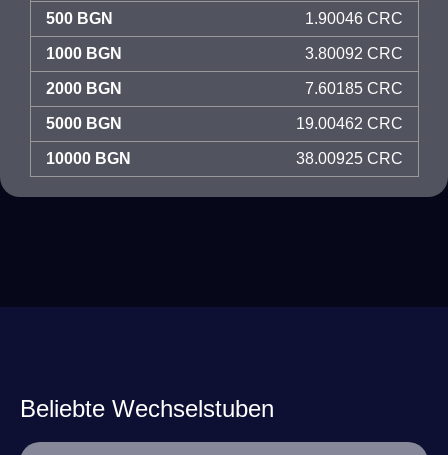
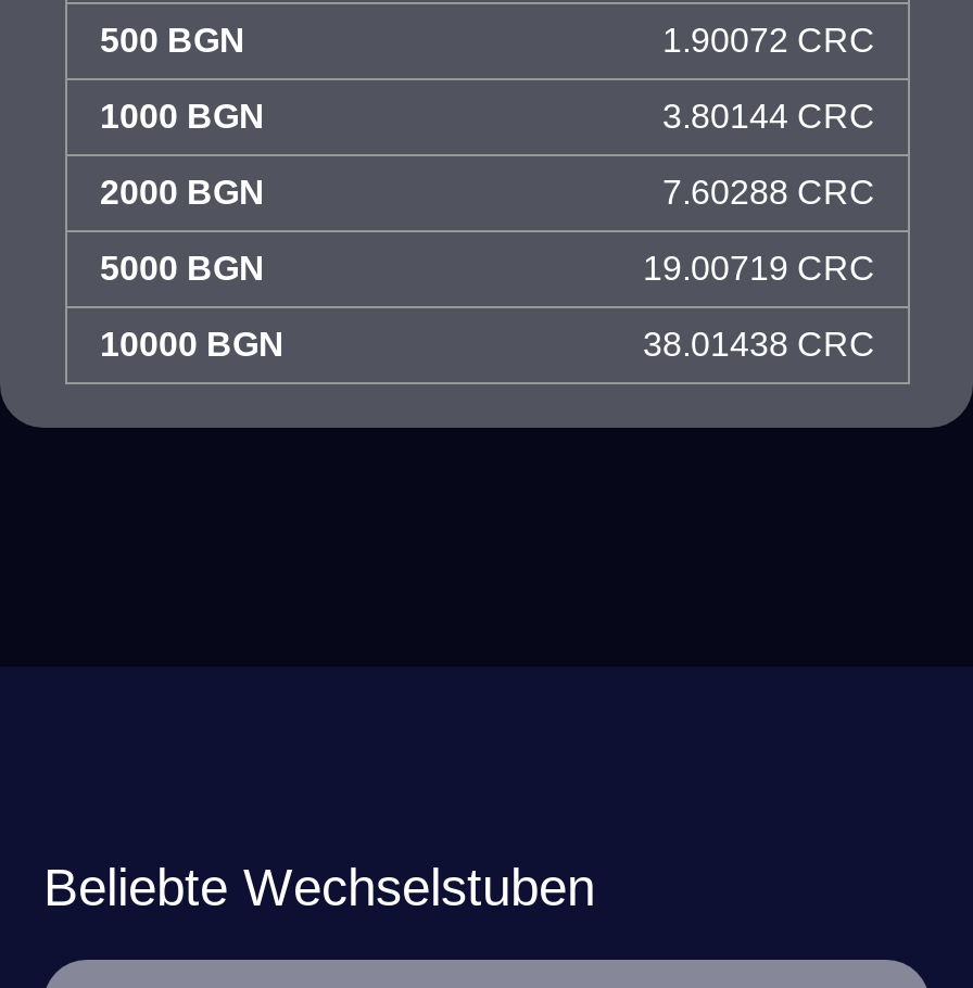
[305,10,403,27] 1.90046 CRC -> [662,22,875,59] 1.90072 CRC
[305,45,403,62] 3.80092 CRC -> [662,98,875,135] 3.80144 CRC
[305,80,403,97] 7.60185 CRC -> [662,174,875,211] 7.60288 CRC
[296,115,403,132] 19.00462 CRC -> [643,250,875,287] 19.00719 CRC
[296,150,403,167] 38.00925 CRC -> [643,326,875,363] 38.01438 CRC

